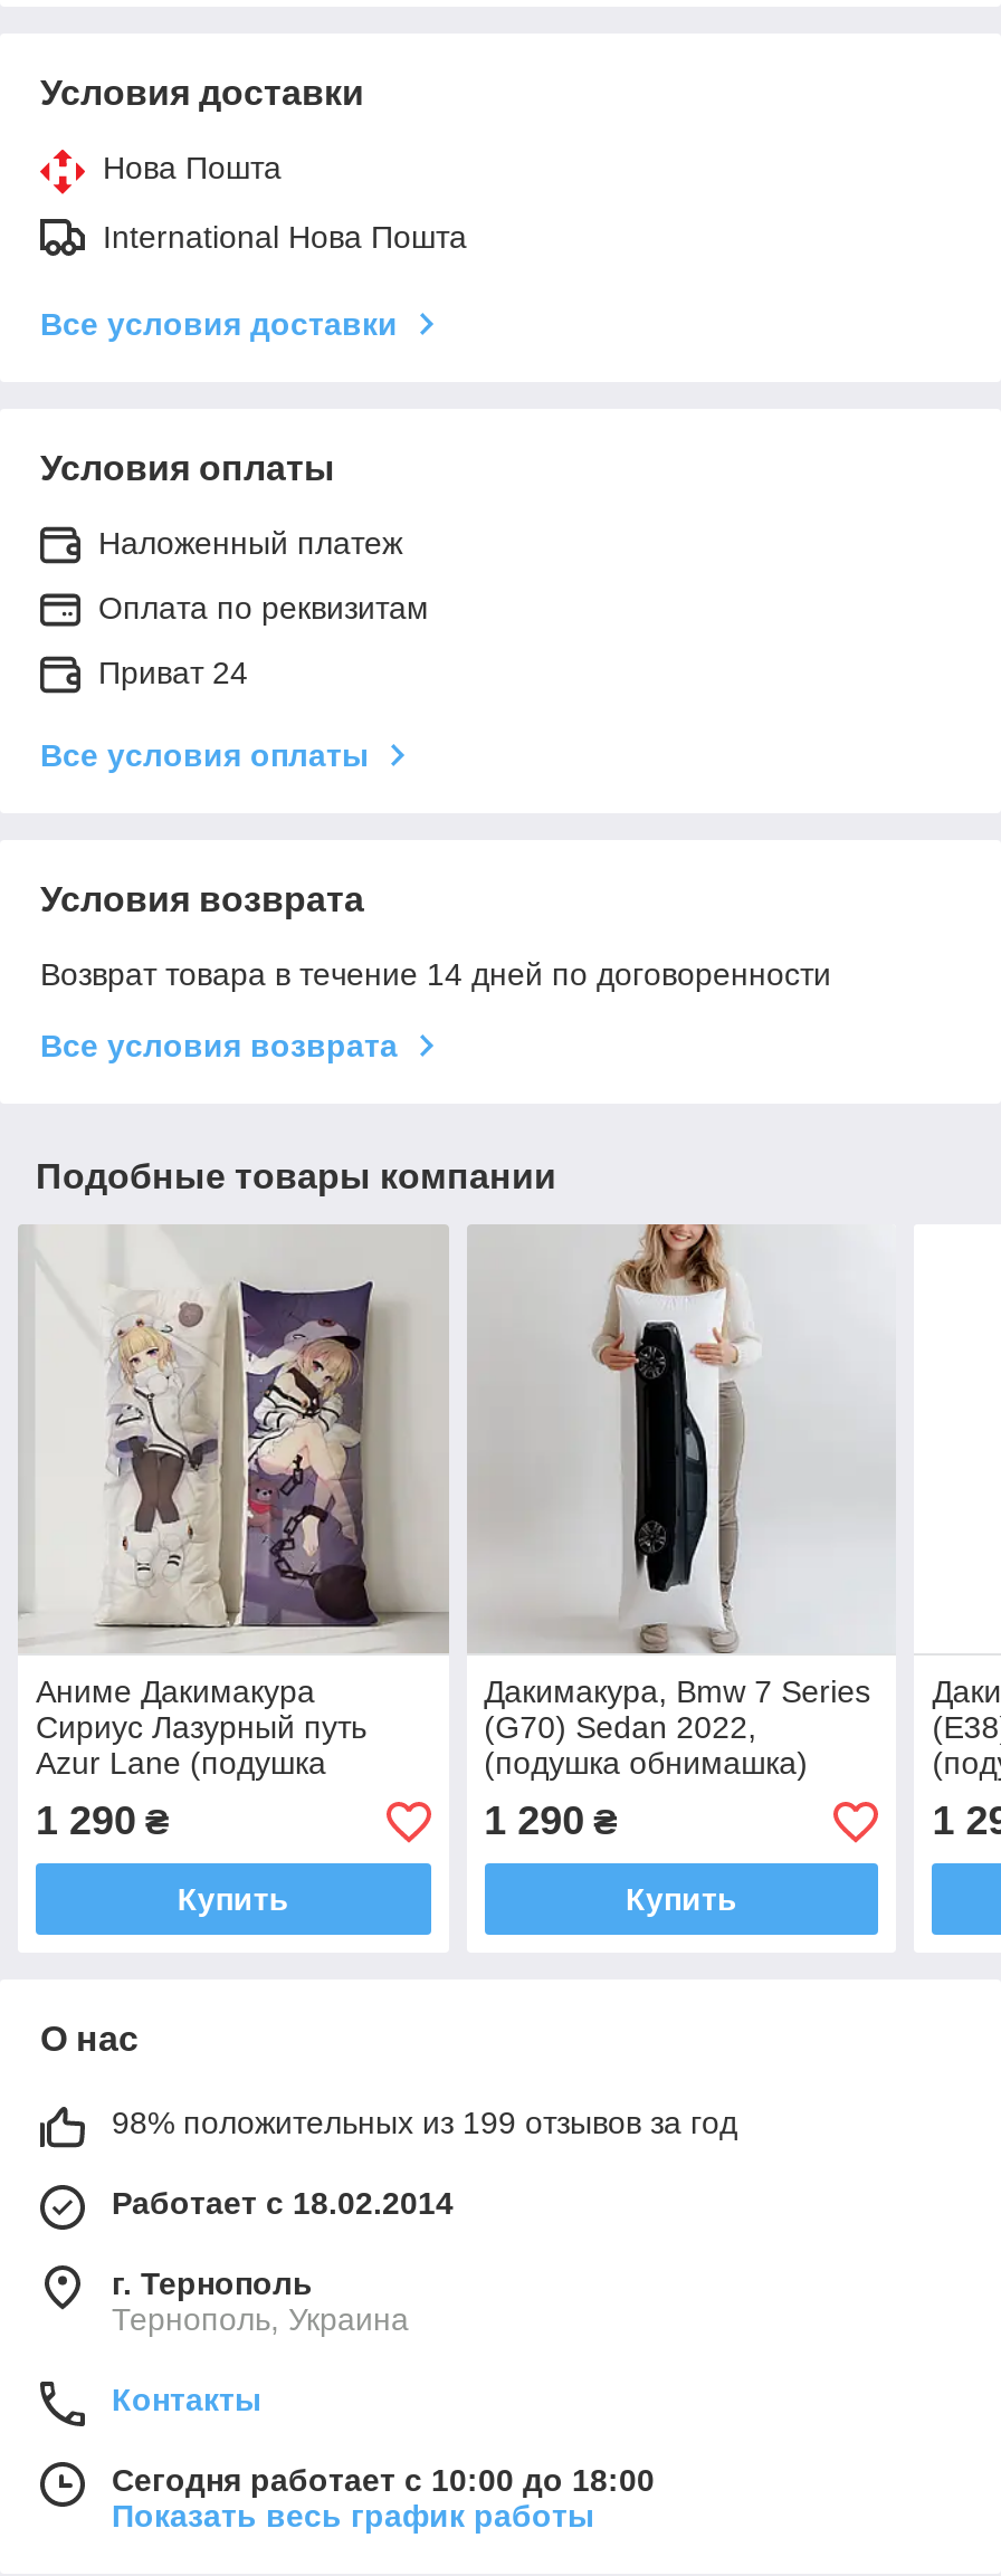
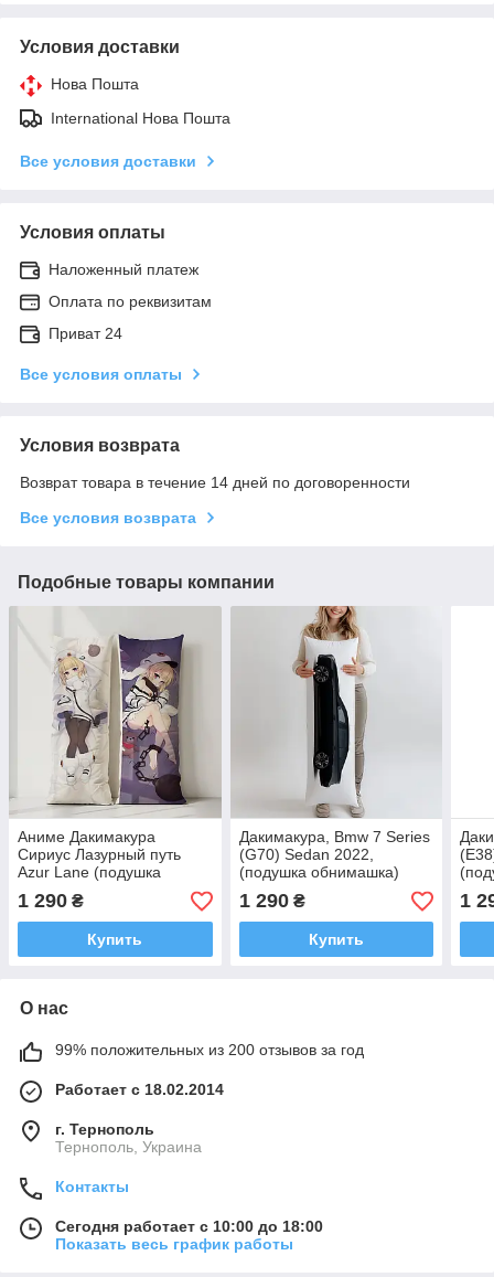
[112,2105,737,2141] 98% положительных из 199 отзывов за год -> [55,1041,364,1059] 99% положительных из 200 отзывов за год

